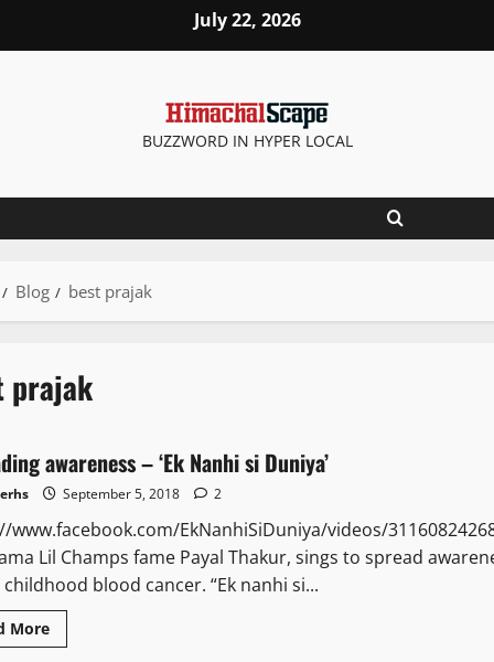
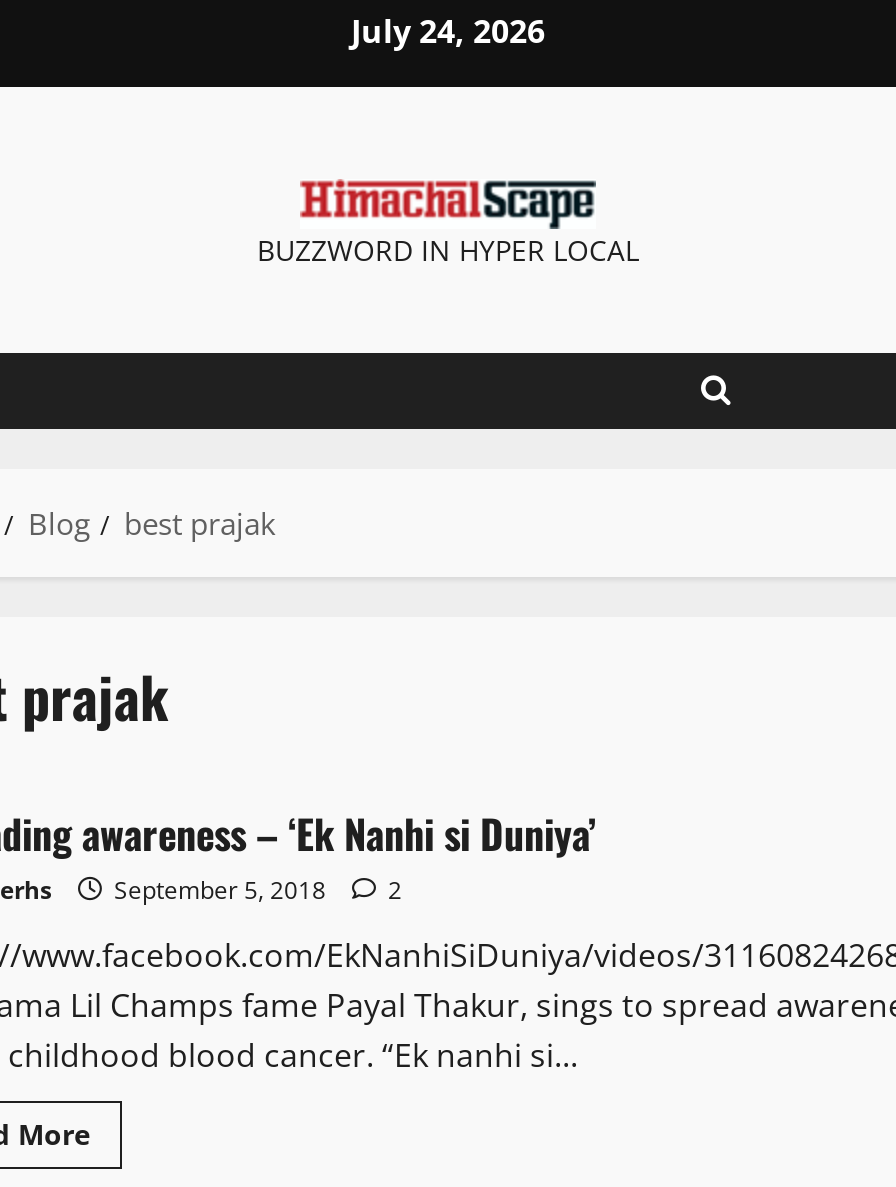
[194,8,300,32] July 22, 2026 -> [351,9,545,53] July 24, 2026

